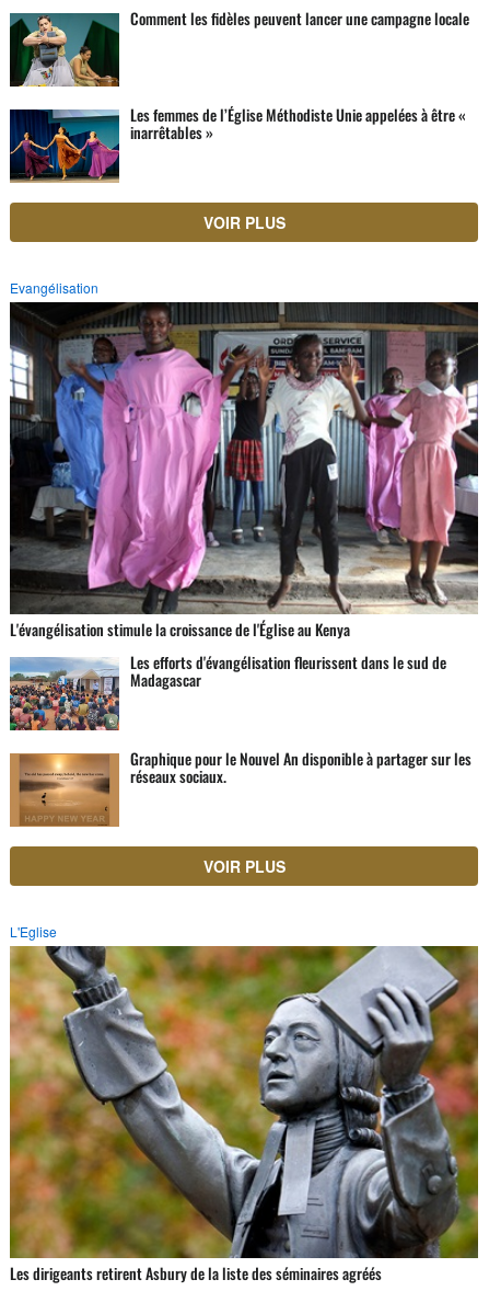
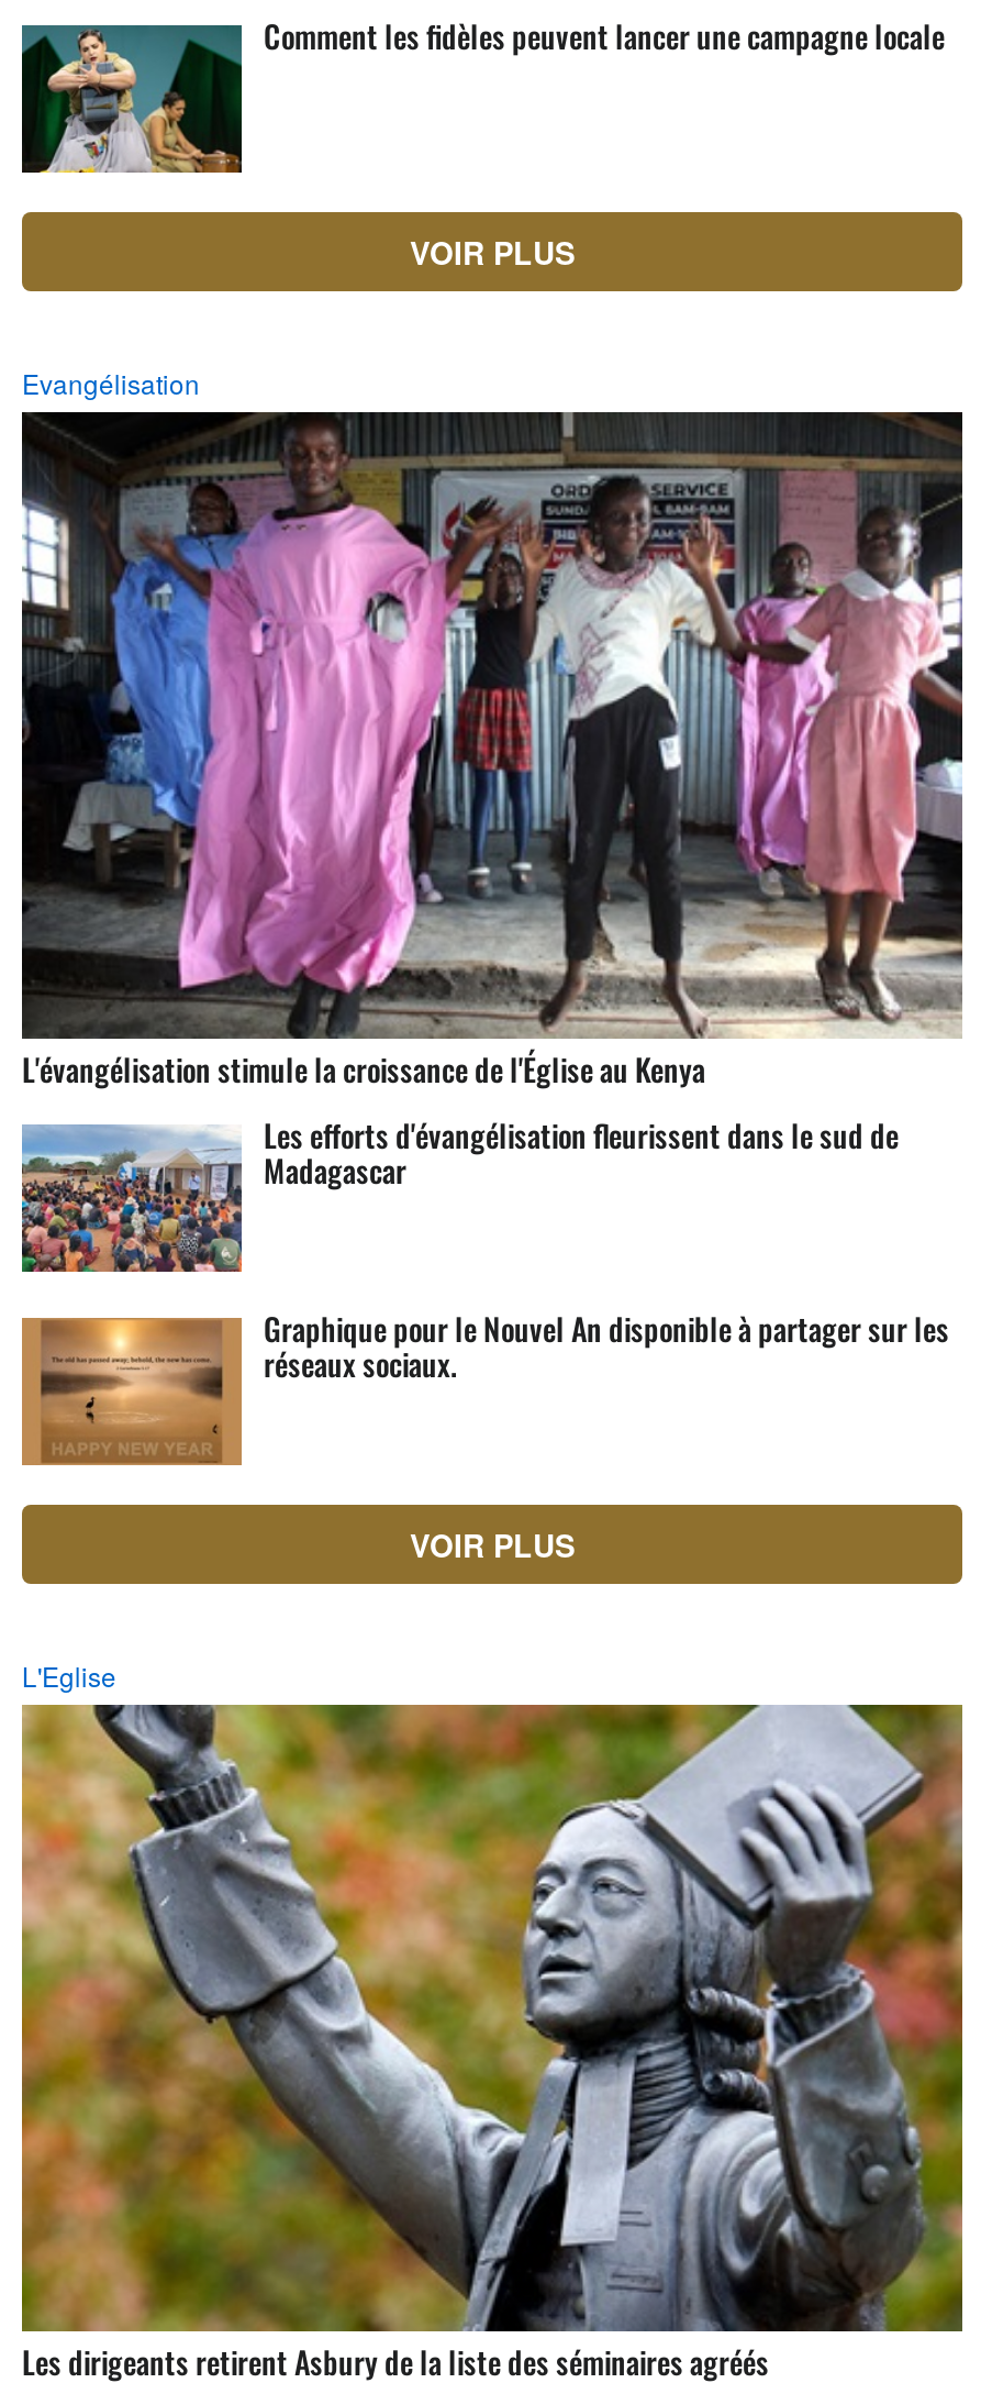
[10,103,466,183] [image] | Les femmes de l’Église Méthodiste Unie appelées à être « | inarrêtables » -> none

